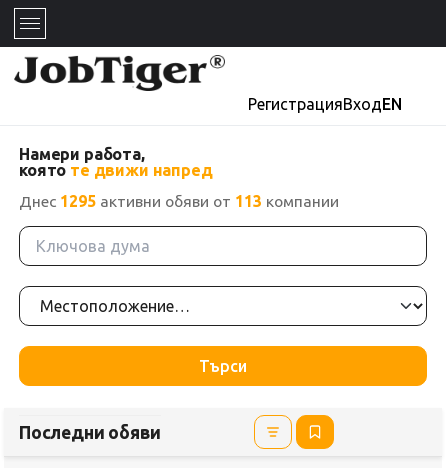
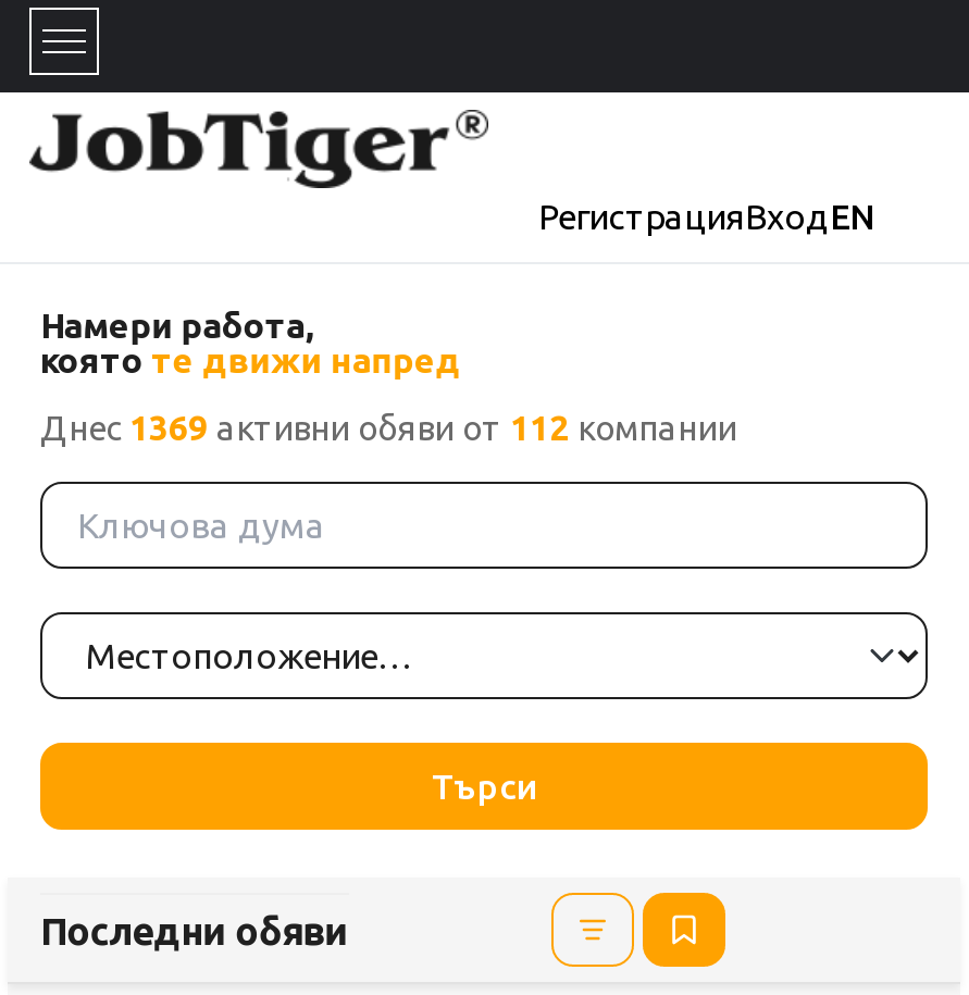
[19,192,339,210] Днес 1295 активни обяви от 113 компании -> [40,408,736,447] Днес 1369 активни обяви от 112 компании

